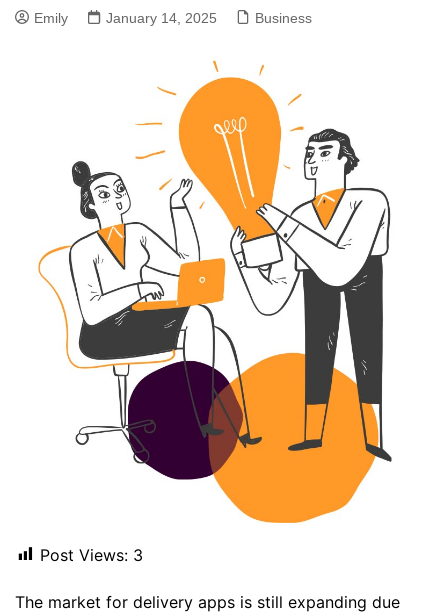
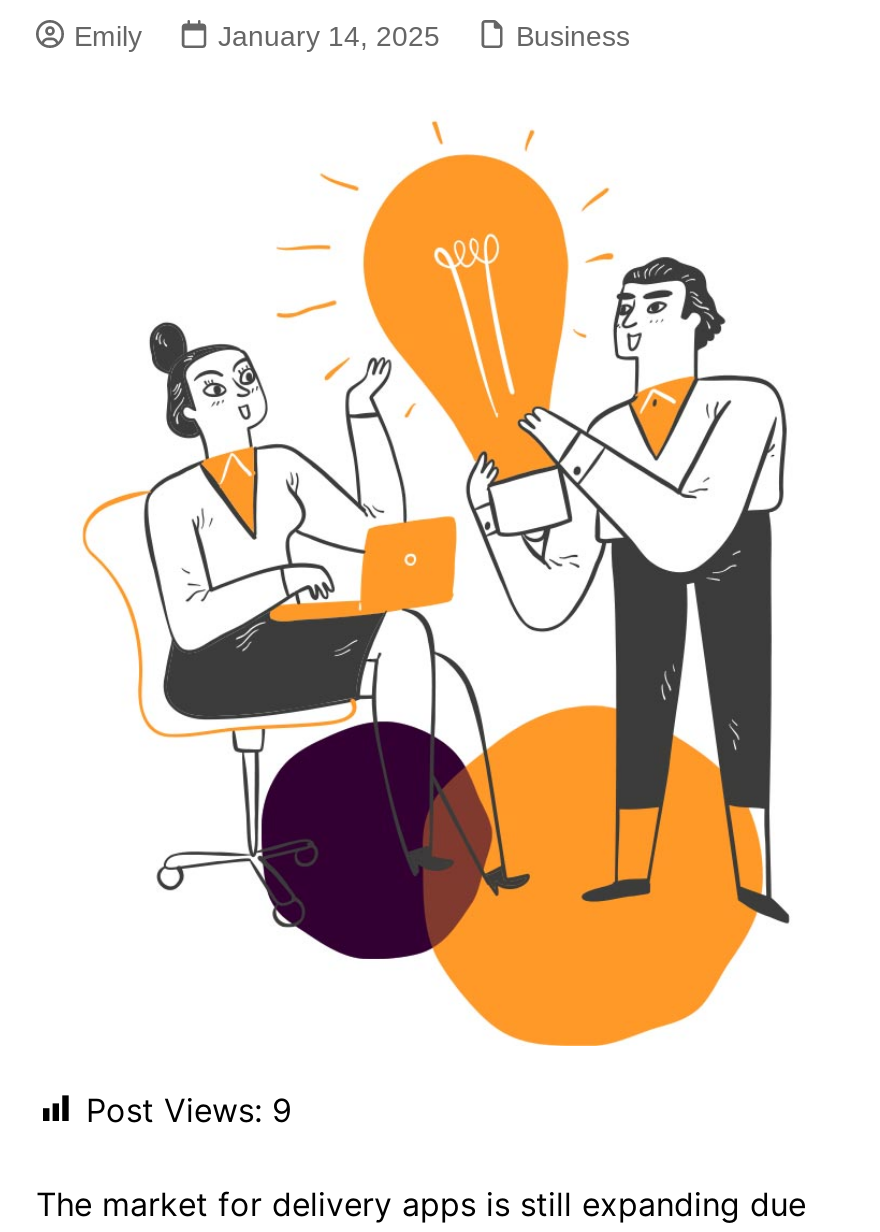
[40,545,143,565] Post Views: 3 -> [86,1090,292,1130] Post Views: 9

